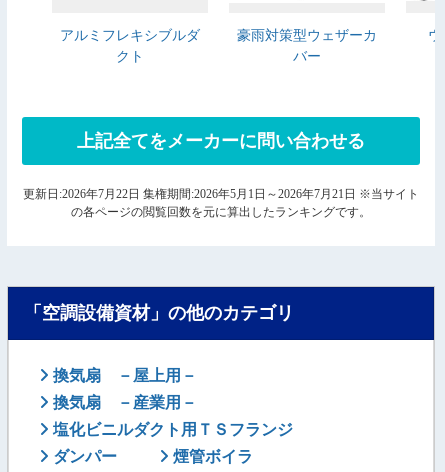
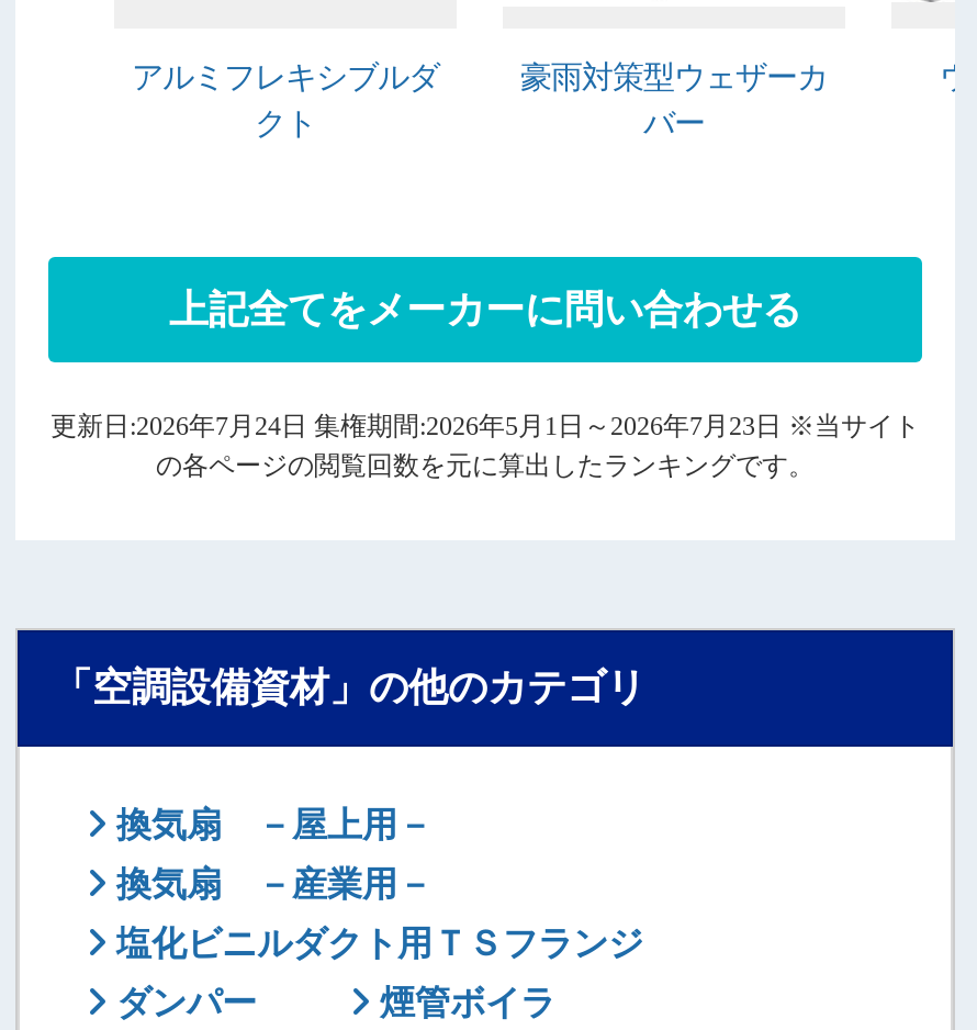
[23,186,419,200] 更新日:2026年7月22日 集権期間:2026年5月1日～2026年7月21日 ※当サイト -> [50,410,920,440] 更新日:2026年7月24日 集権期間:2026年5月1日～2026年7月23日 ※当サイト

